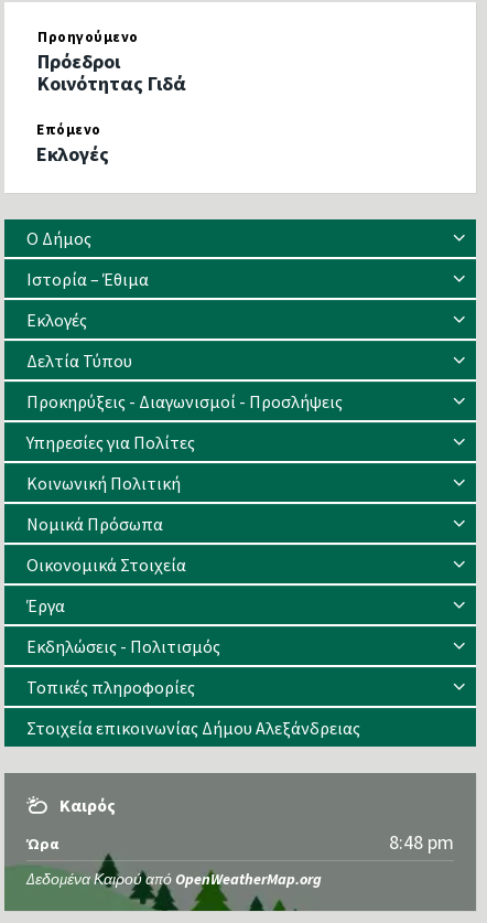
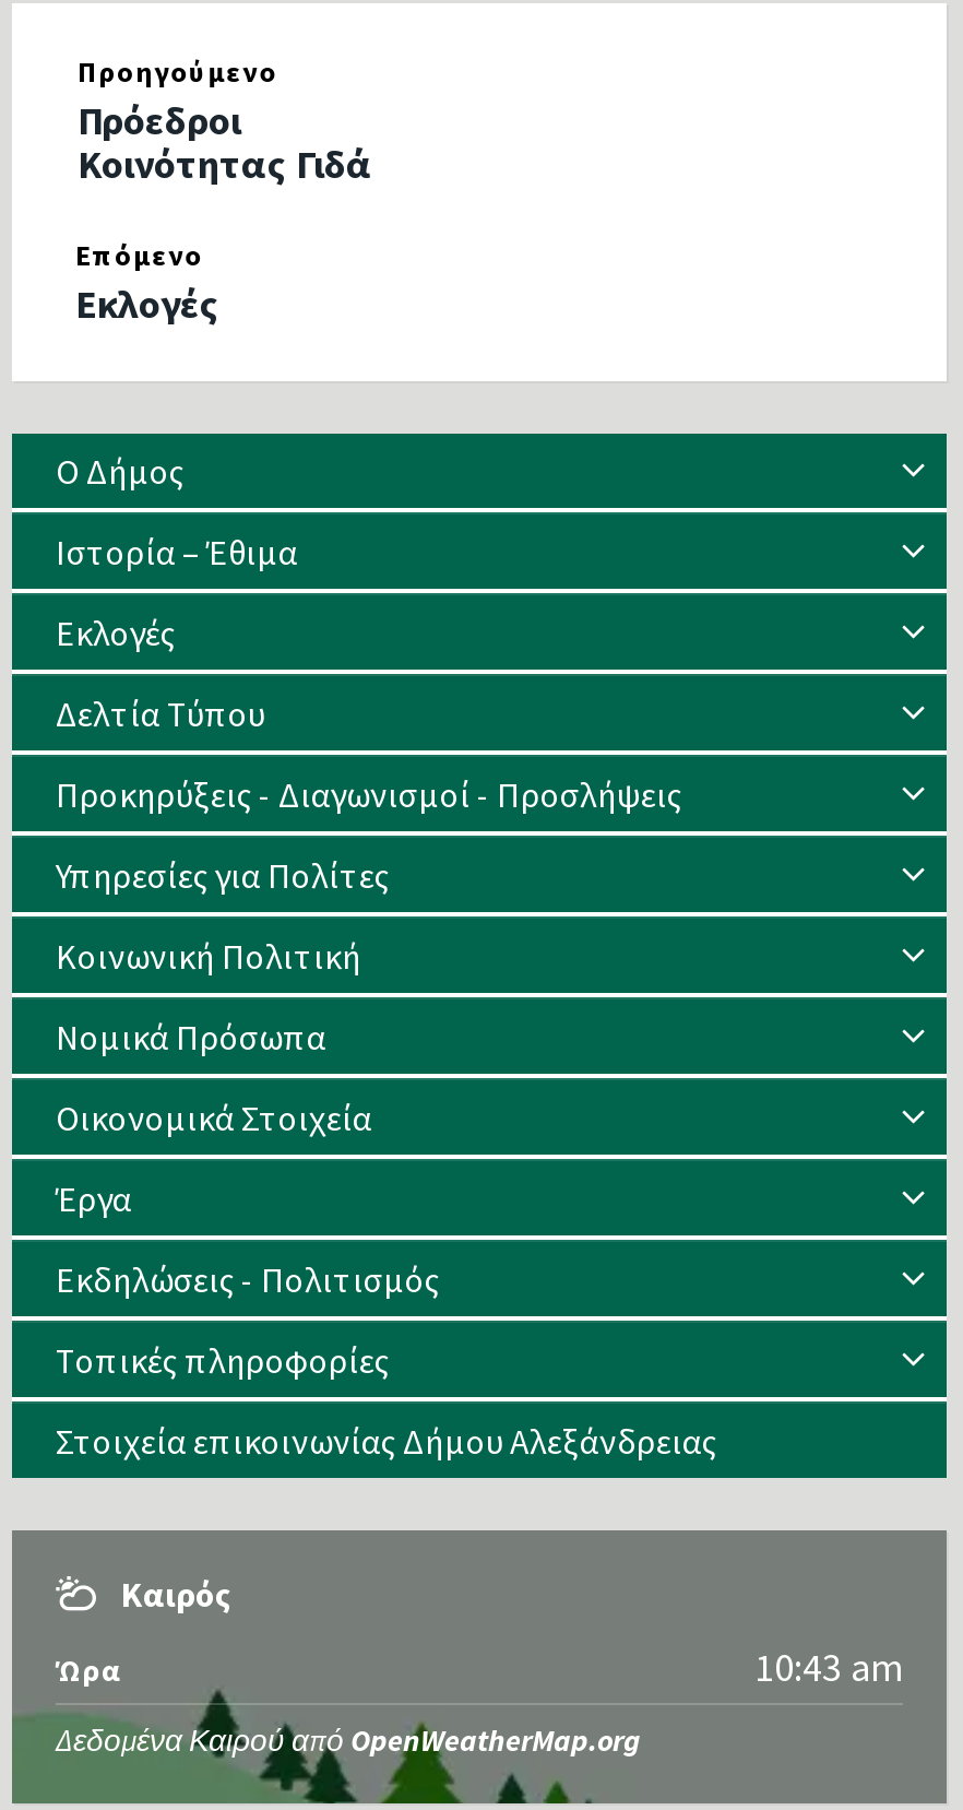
[389,830,454,855] 8:48 pm -> [754,1642,903,1693] 10:43 am

